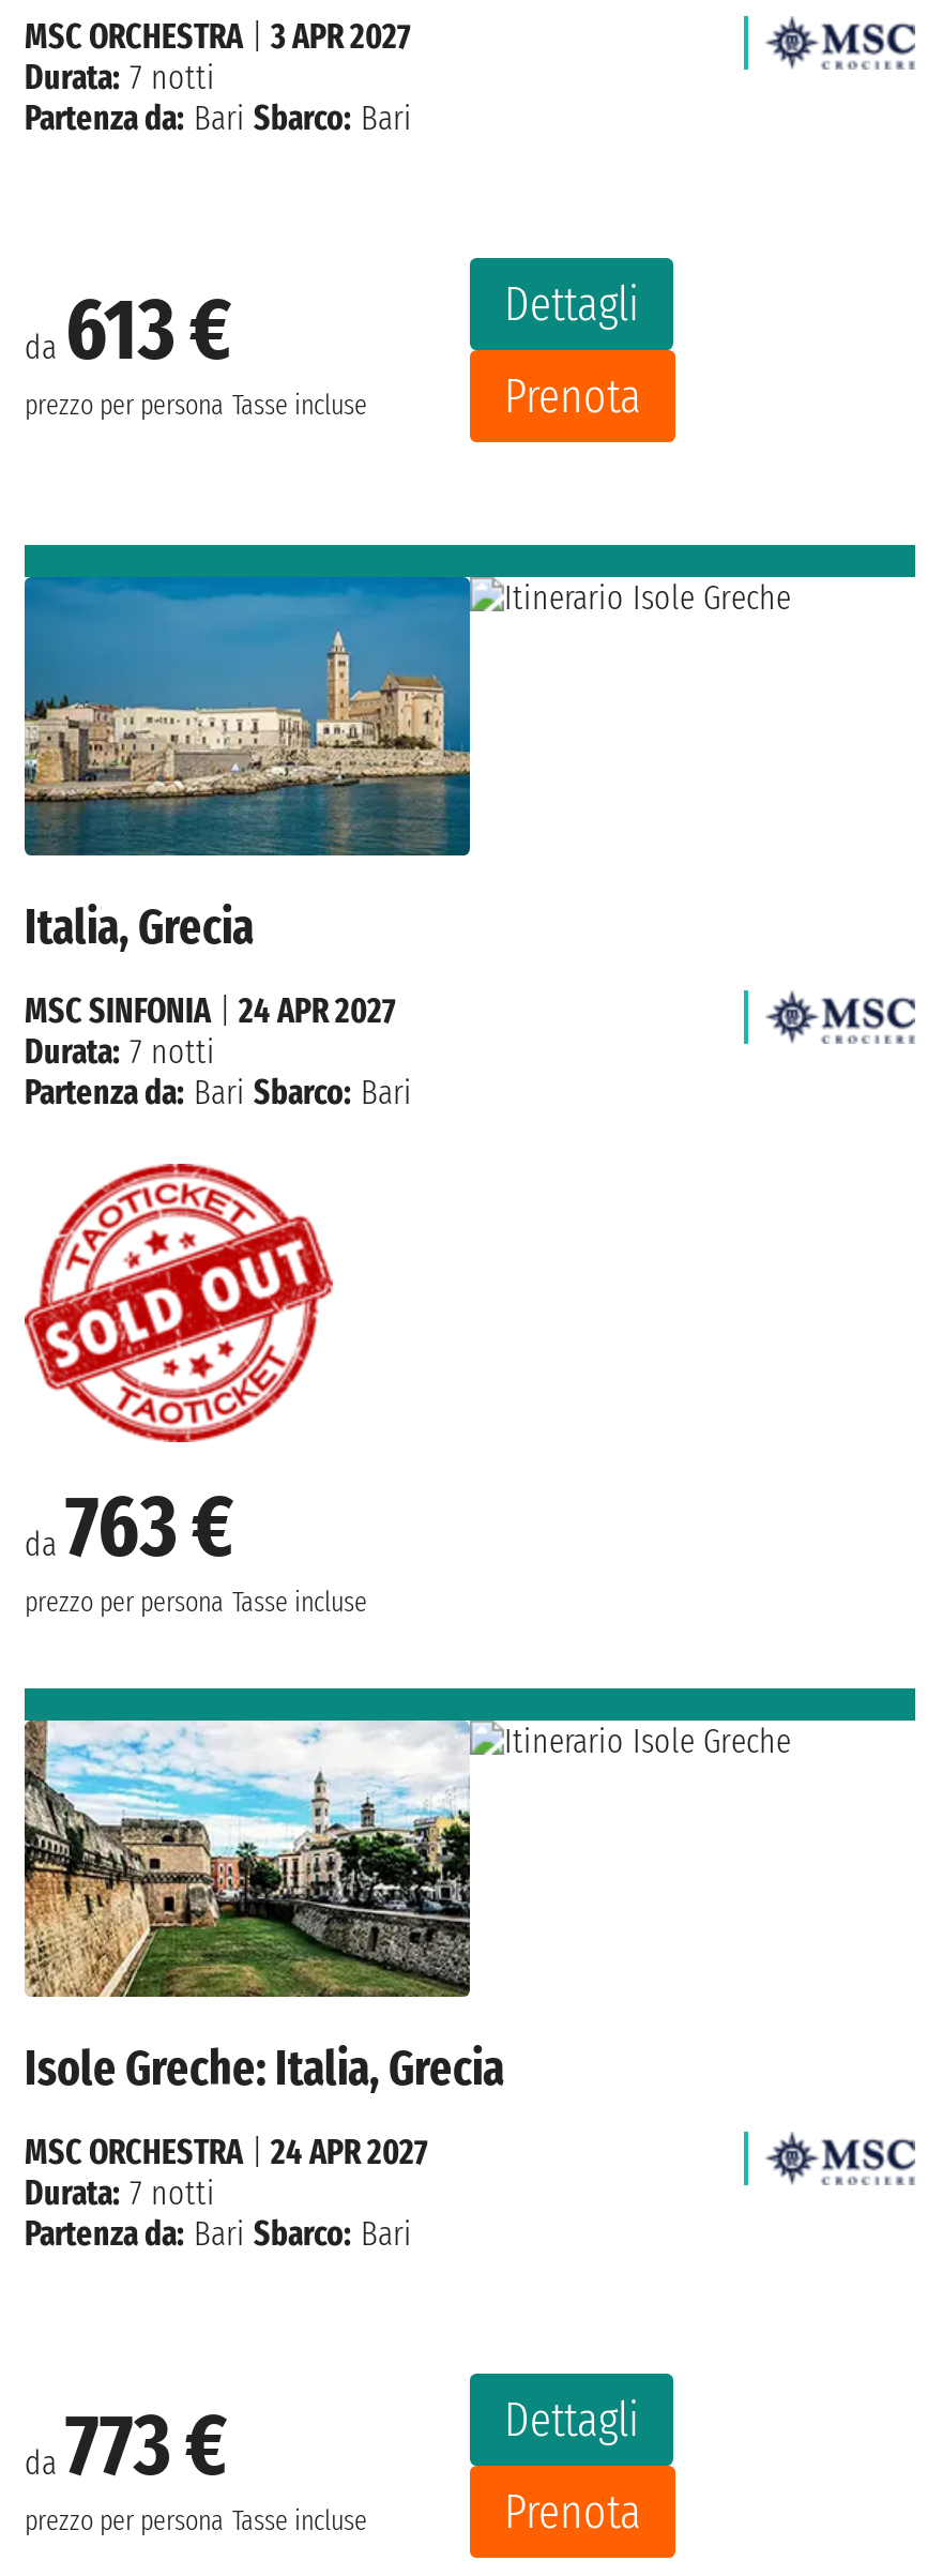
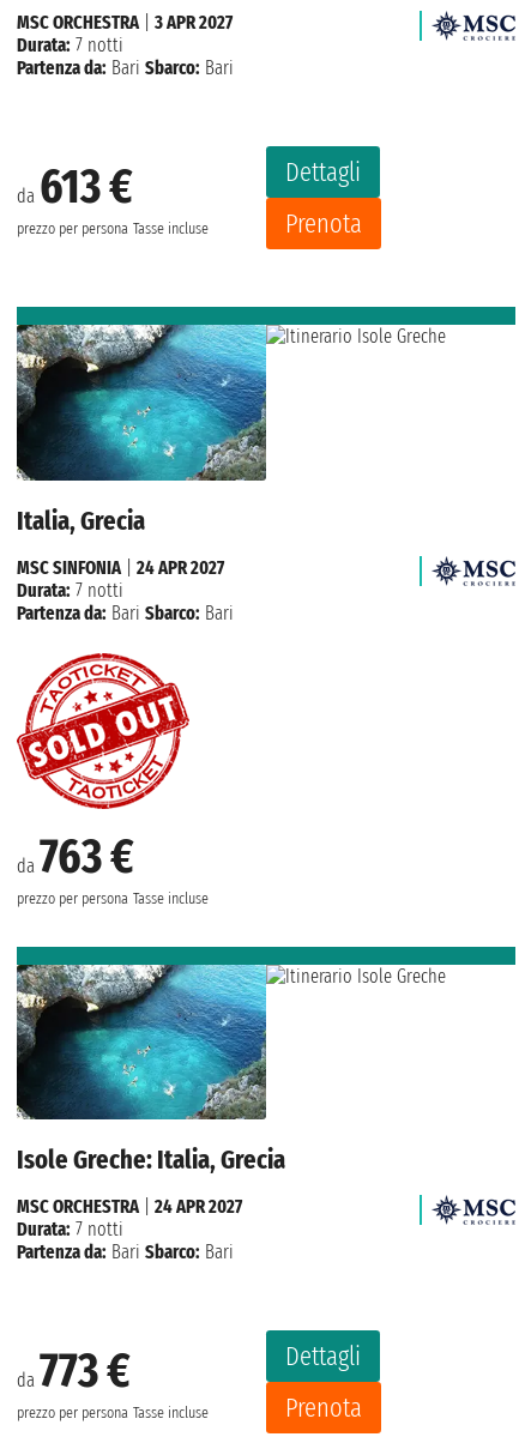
[22,577,472,858] [image] -> [16,324,267,481] [image]
[22,1718,472,1999] [image] -> [16,964,267,1121] [image]

